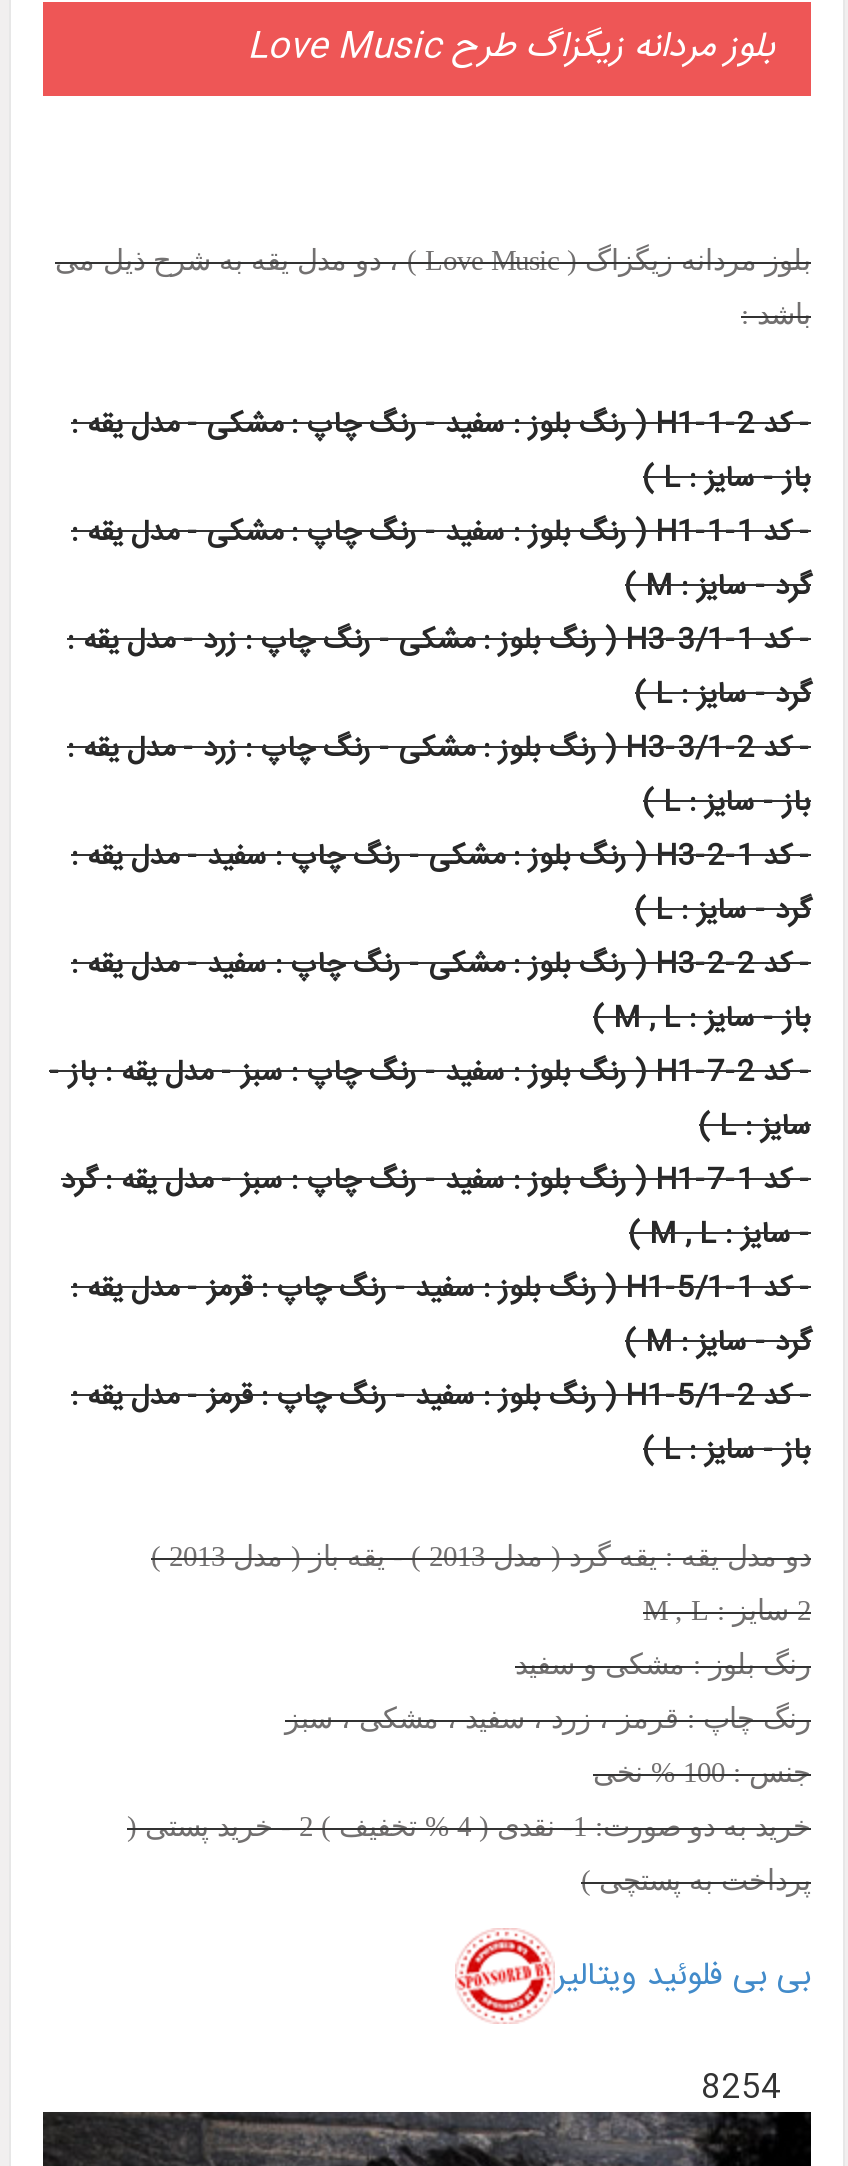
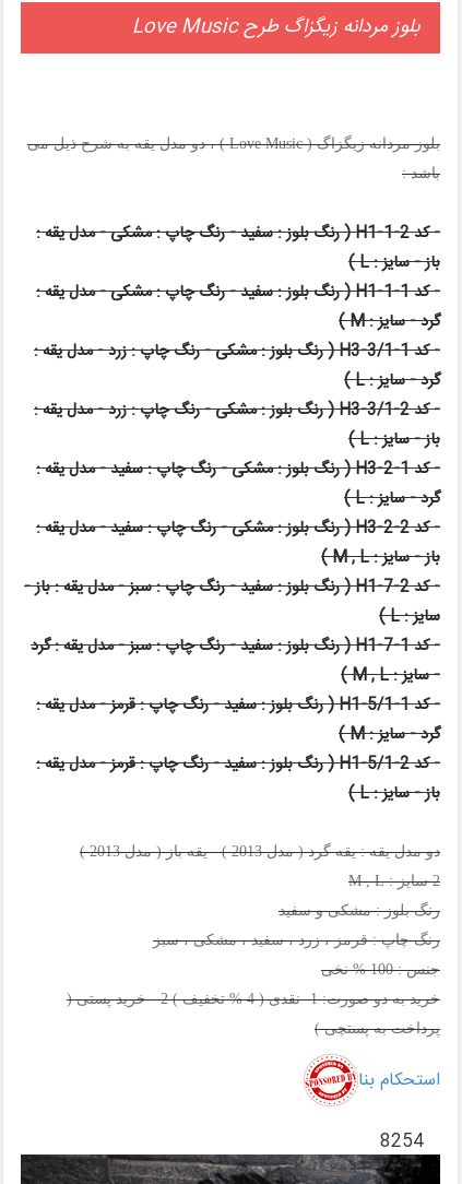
[455,1928,527,2024] [image] -> none
[555,1950,811,2004] بی بی فلوئید ویتالیر -> [358,1066,440,1095] استحکام بنا

